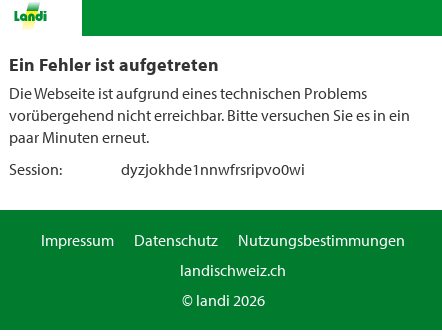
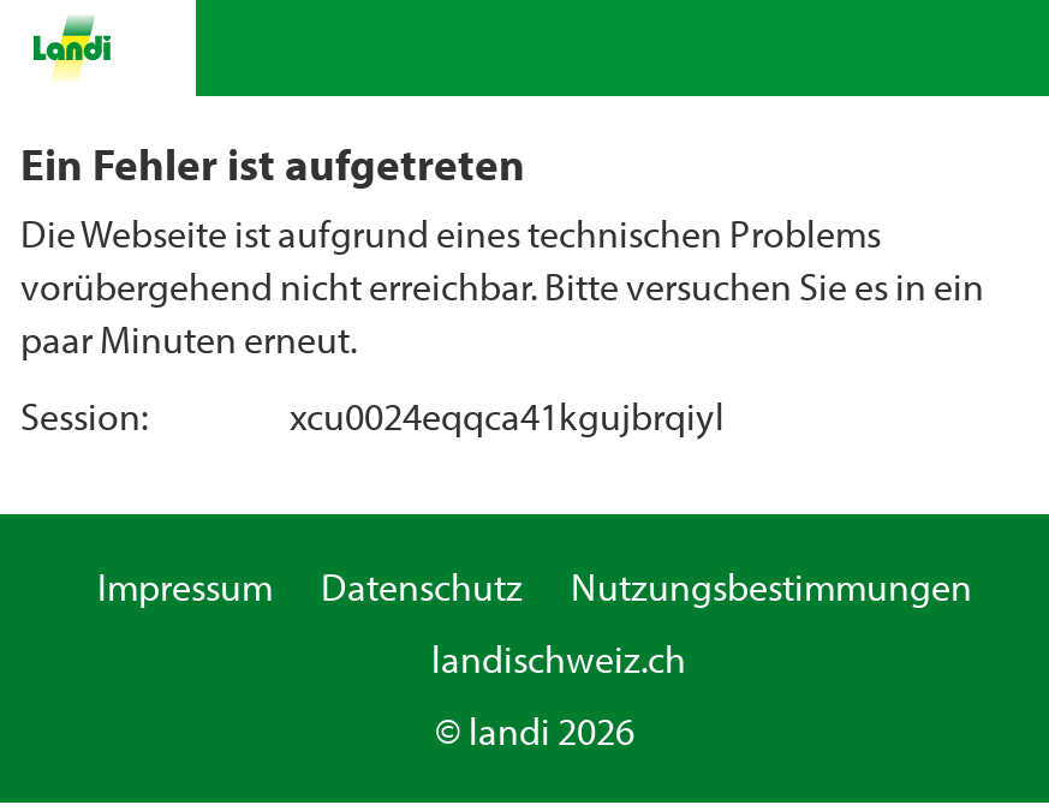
[121,159,305,179] dyzjokhde1nnwfrsripvo0wi -> [290,392,725,440] xcu0024eqqca41kgujbrqiyl

